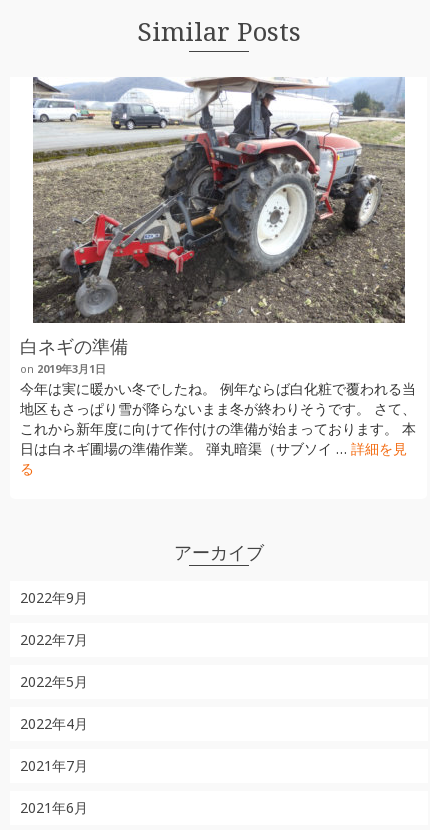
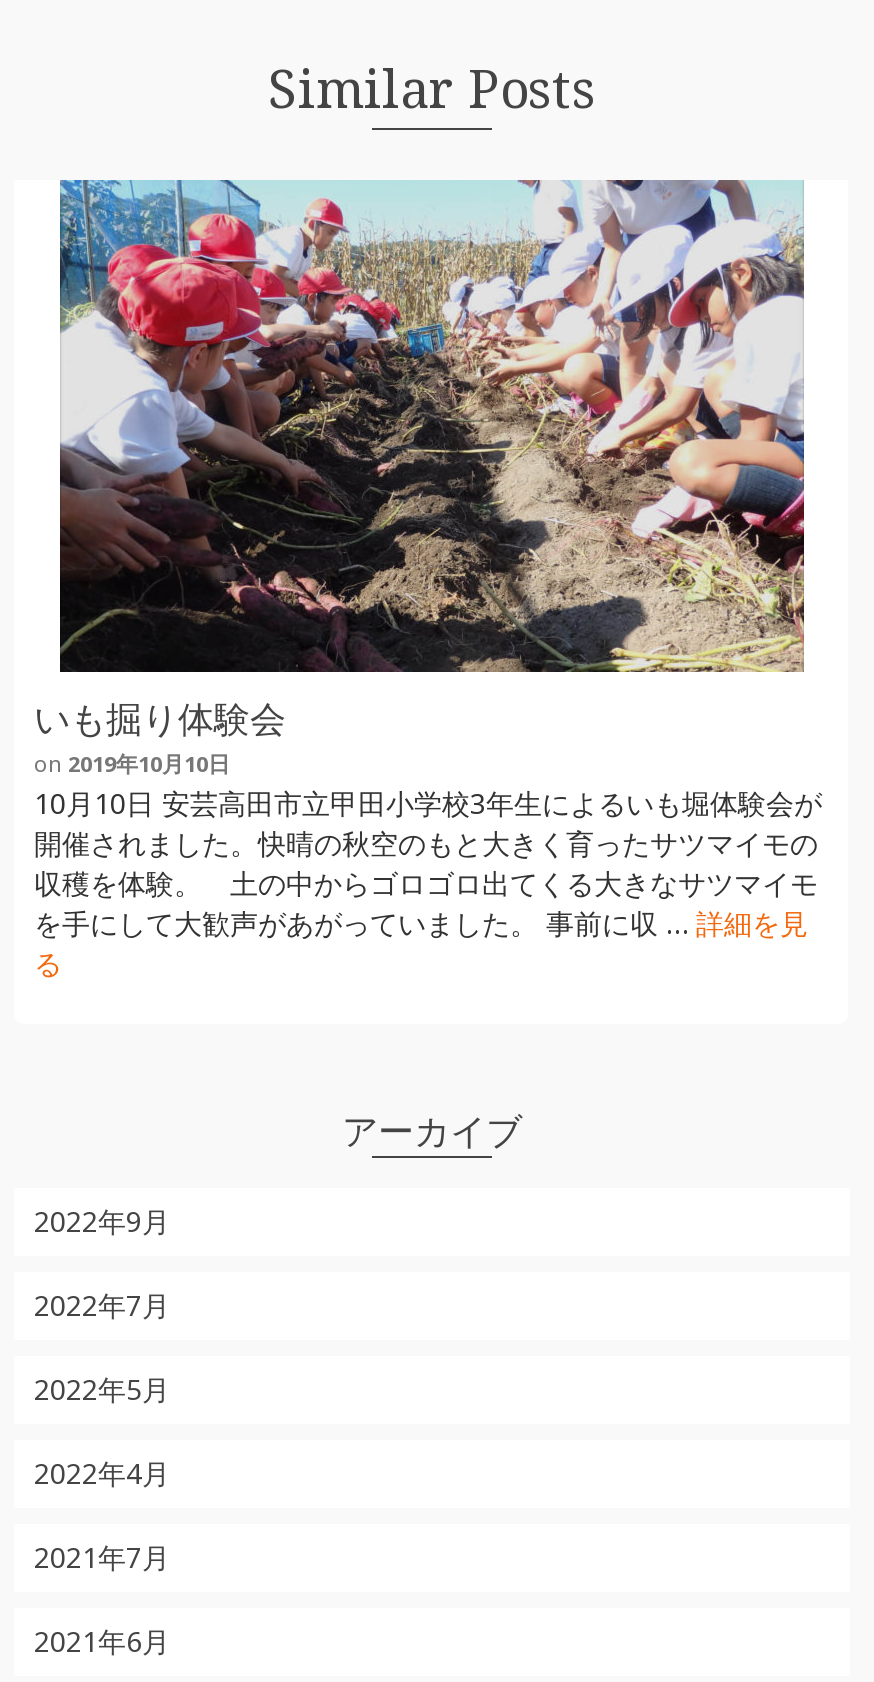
[20,76,416,458] [image] | 白ネギの準備 | on 2019年3月1日 | 今年は実に暖かい冬でしたね。 例年ならば白化粧で覆われる当 | 地区もさっぱり雪が降らないまま冬が終わりそうです。 さて、 | これから新年度に向けて作付けの準備が始まっております。 本 | 日は白ネギ圃場の準備作業。 弾丸暗渠（サブソイ …詳細を見 -> [34,177,822,942] [image] | いも掘り体験会 | on 2019年10月10日 | 10月10日 安芸高田市立甲田小学校3年生によるいも堀体験会が | 開催されました。快晴の秋空のもと大きく育ったサツマイモの | 収穫を体験。 土の中からゴロゴロ出てくる大きなサツマイモ | を手にして大歓声があがっていました。 事前に収 …詳細を見

